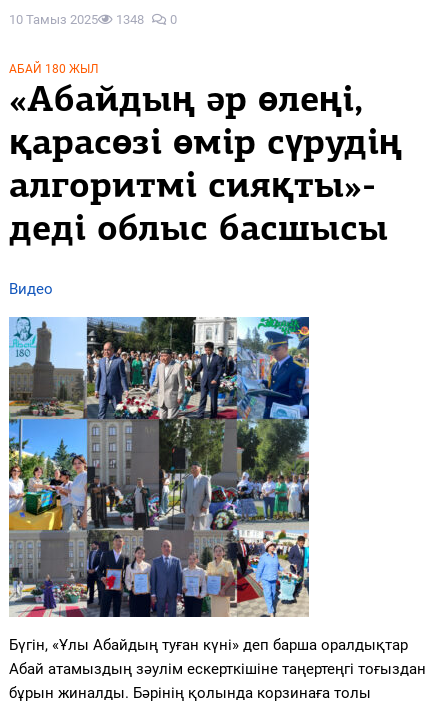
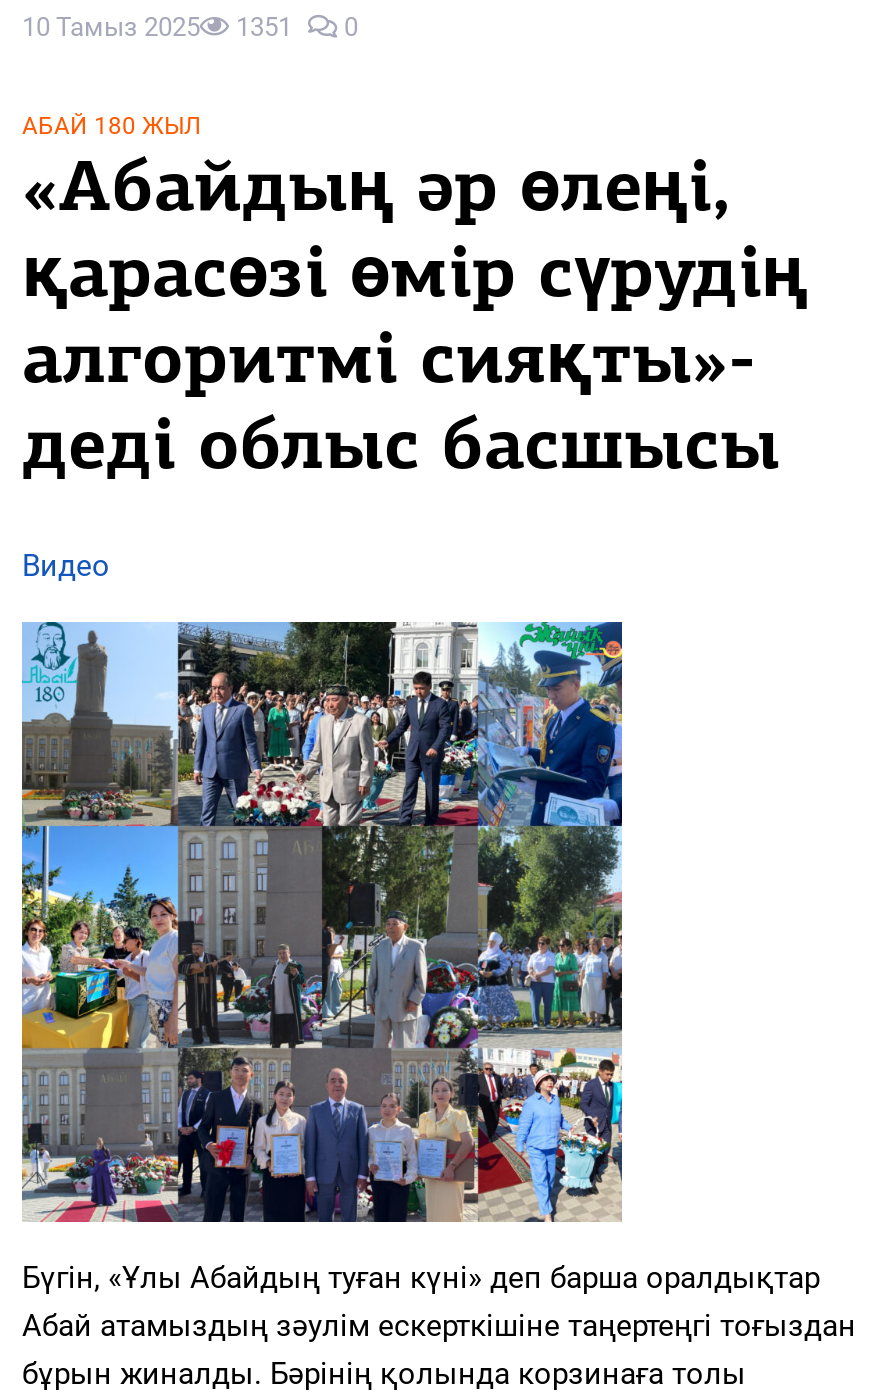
[9,12,177,27] 10 Тамыз 2025 1348 0 -> [22,12,358,42] 10 Тамыз 2025 1351 0

